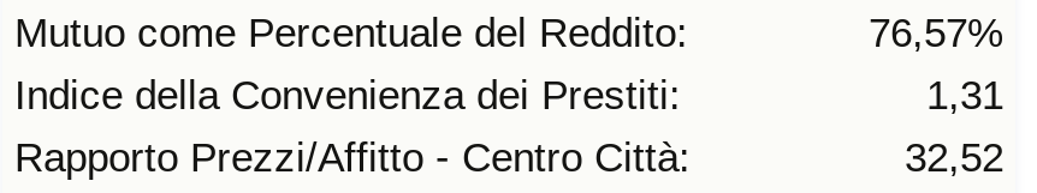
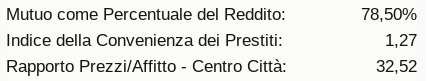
[869,10,1003,56] 76,57% -> [361,5,417,24] 78,50%
[926,72,1003,118] 1,31 -> [385,31,417,50] 1,27

